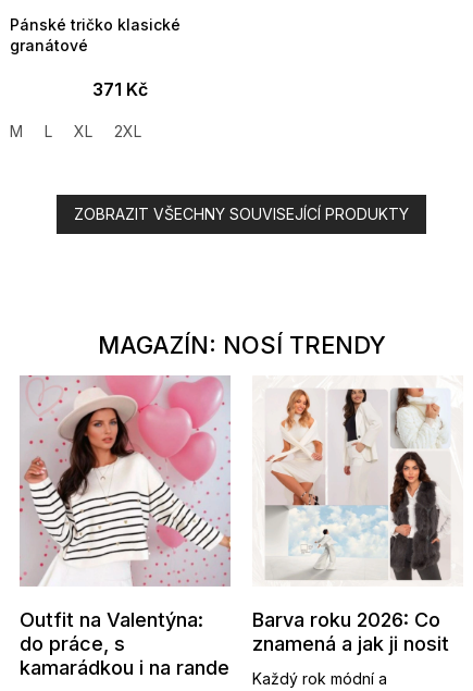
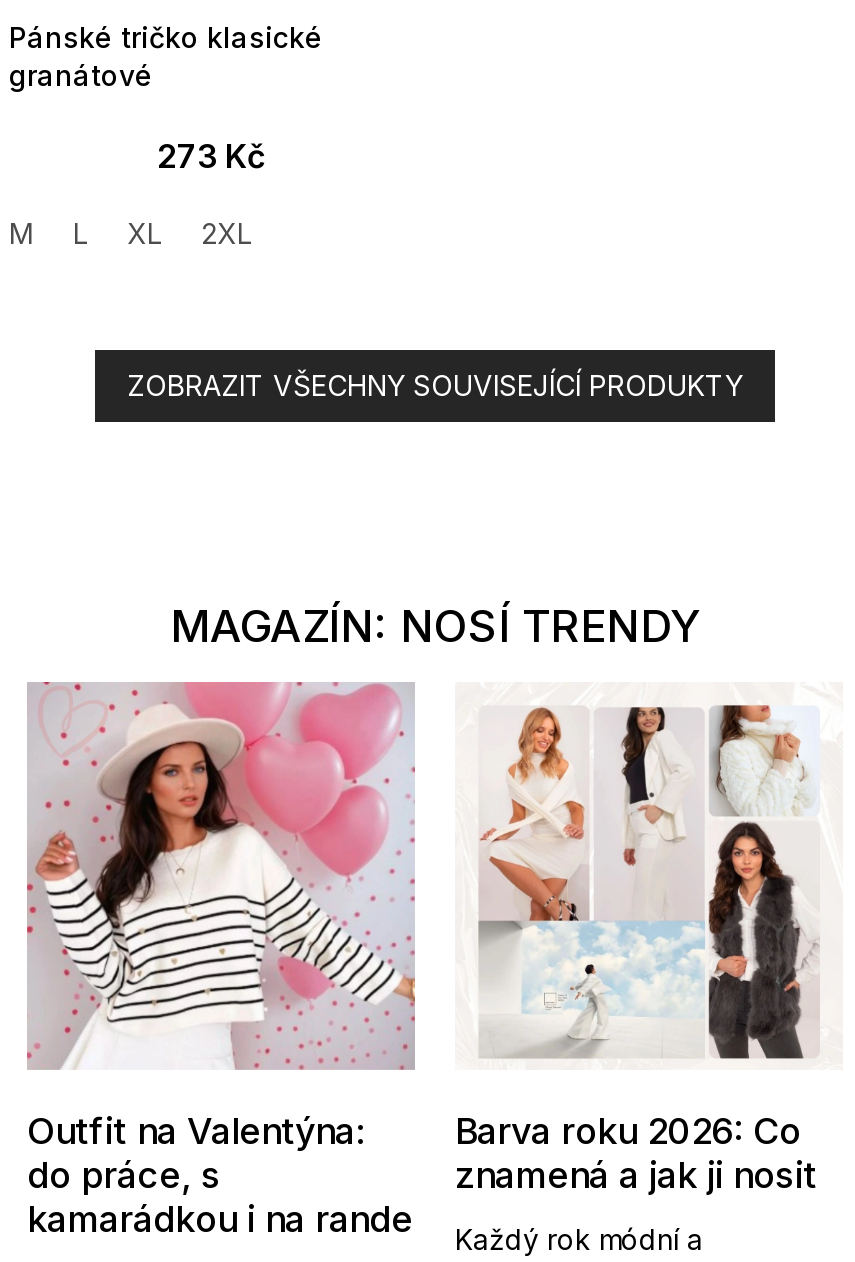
[92,78,147,100] 371 Kč -> [157,136,265,176] 273 Kč

